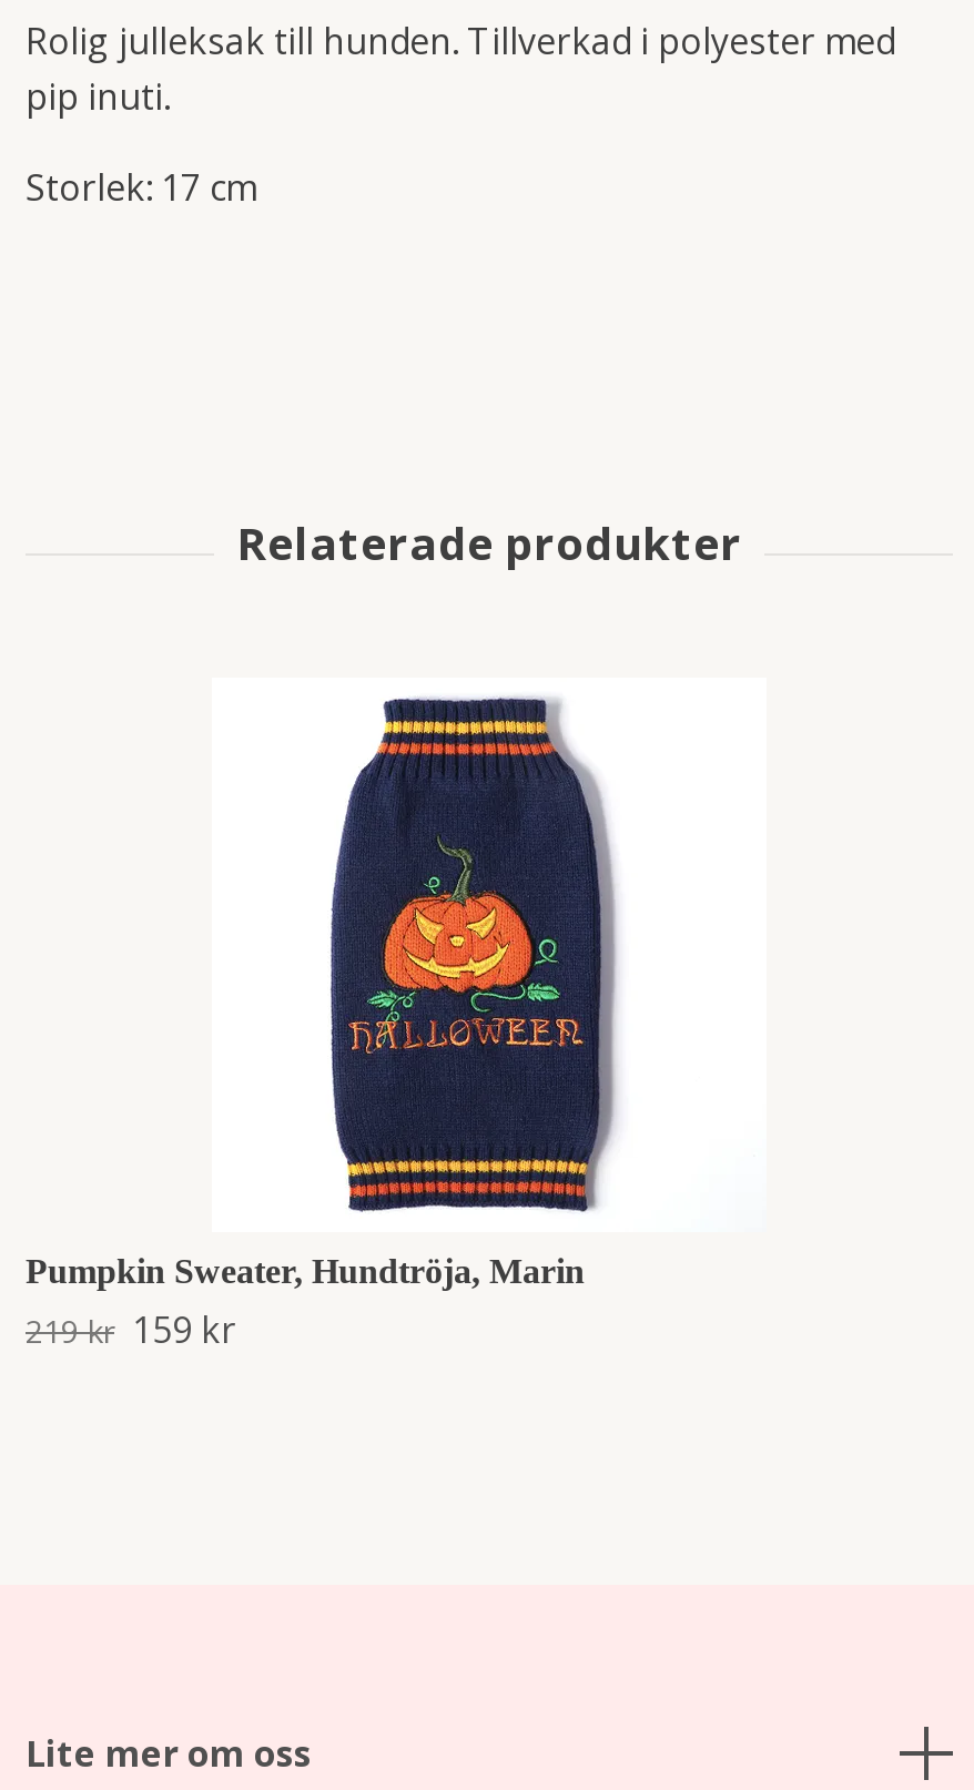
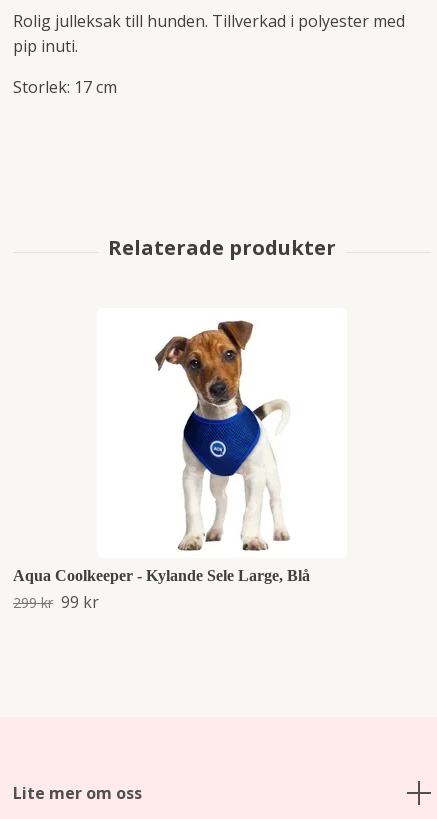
[26,695,638,1353] [image] | Pumpkin Sweater, Hundtröja, Marin | 219 kr 159 kr -> [13,317,310,613] [image] | Aqua Coolkeeper - Kylande Sele Large, Blå | 299 kr 99 kr

